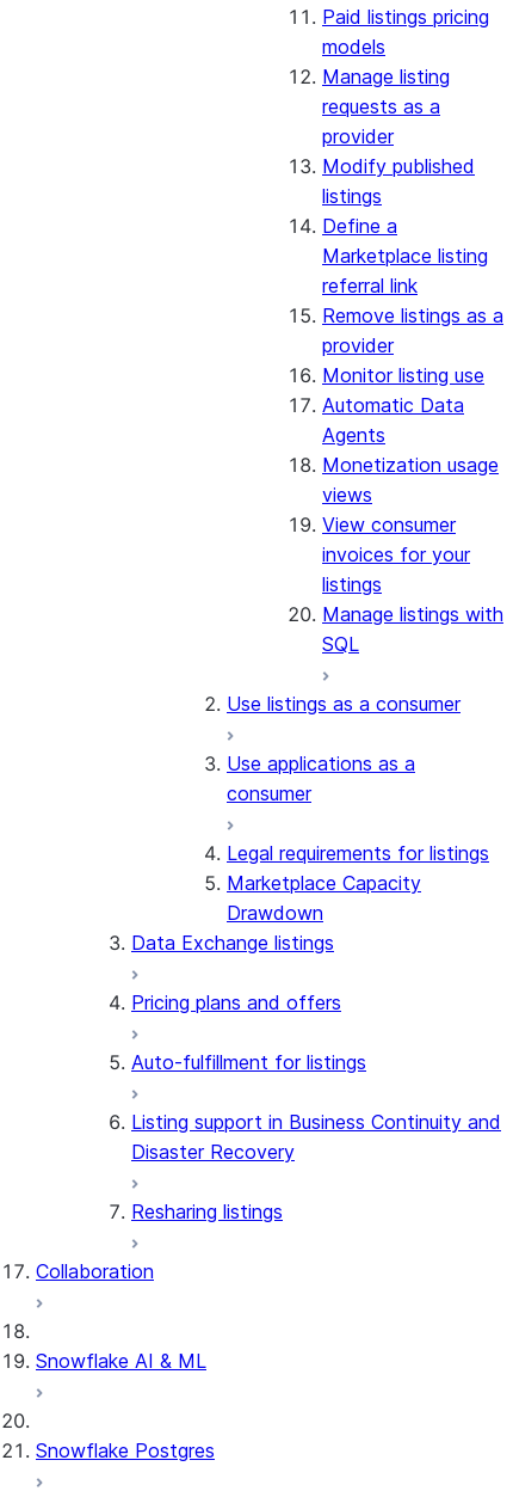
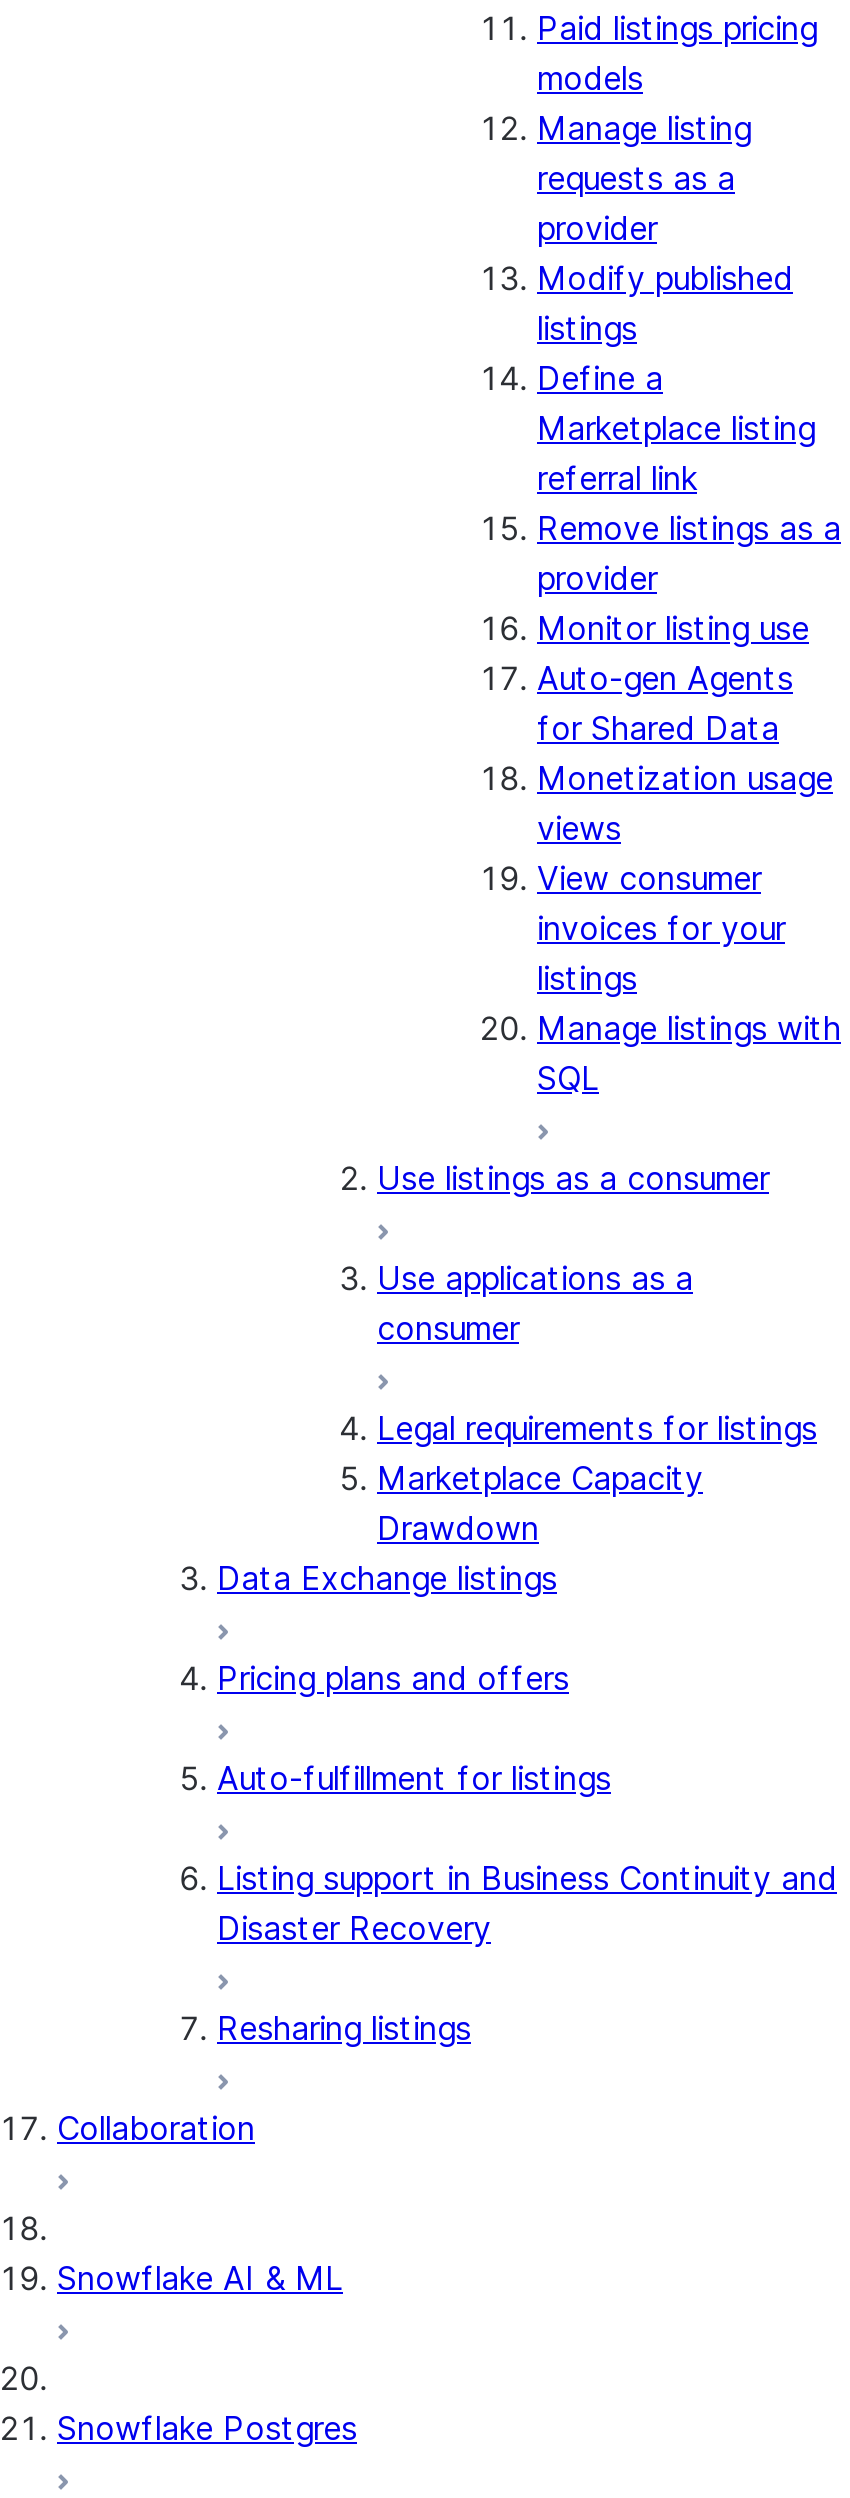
[322,393,464,447] Automatic Data | Agents -> [537,658,793,748] Auto-gen Agents | for Shared Data

